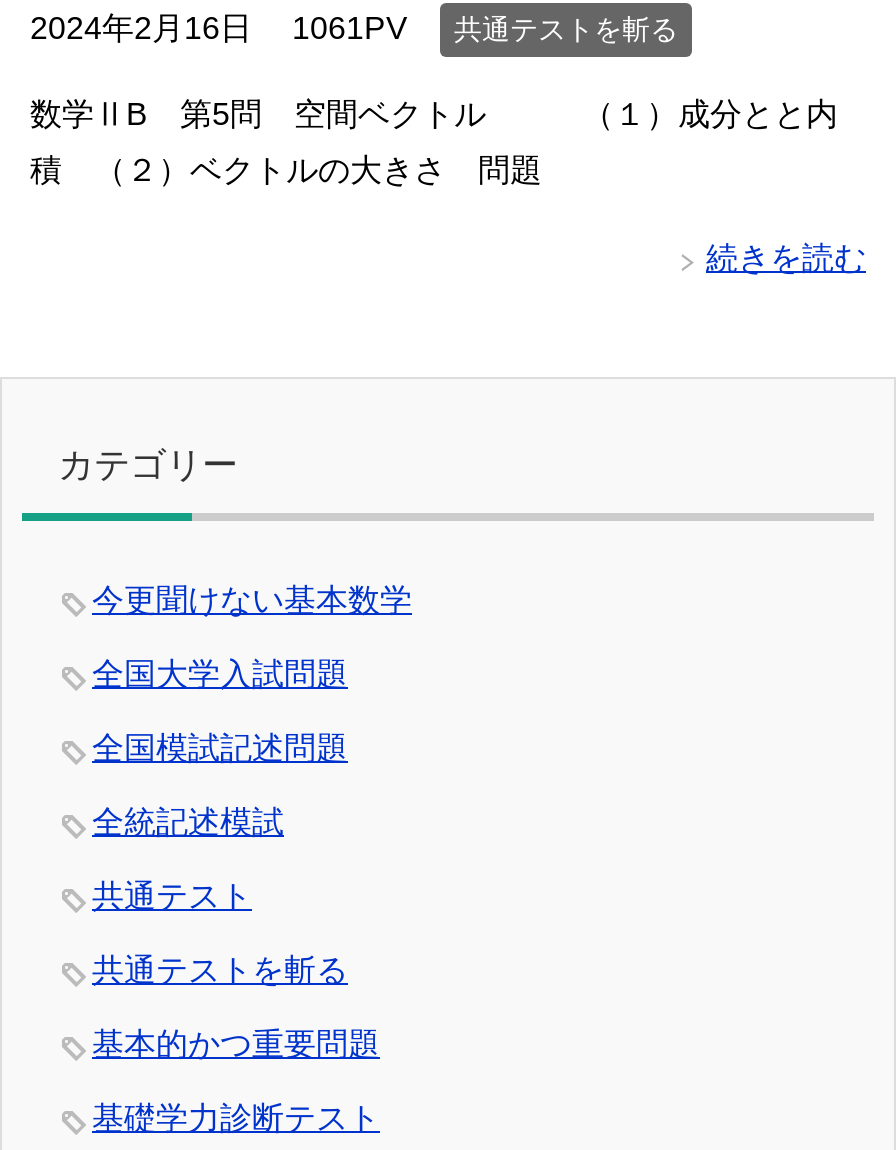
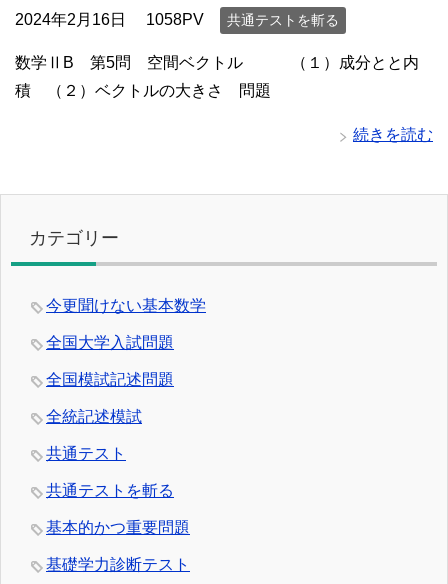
[30,11,678,45] 2024年2月16日 1061PV 共通テストを斬る -> [15,11,339,28] 2024年2月16日 1058PV 共通テストを斬る

